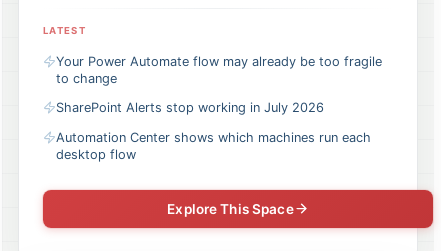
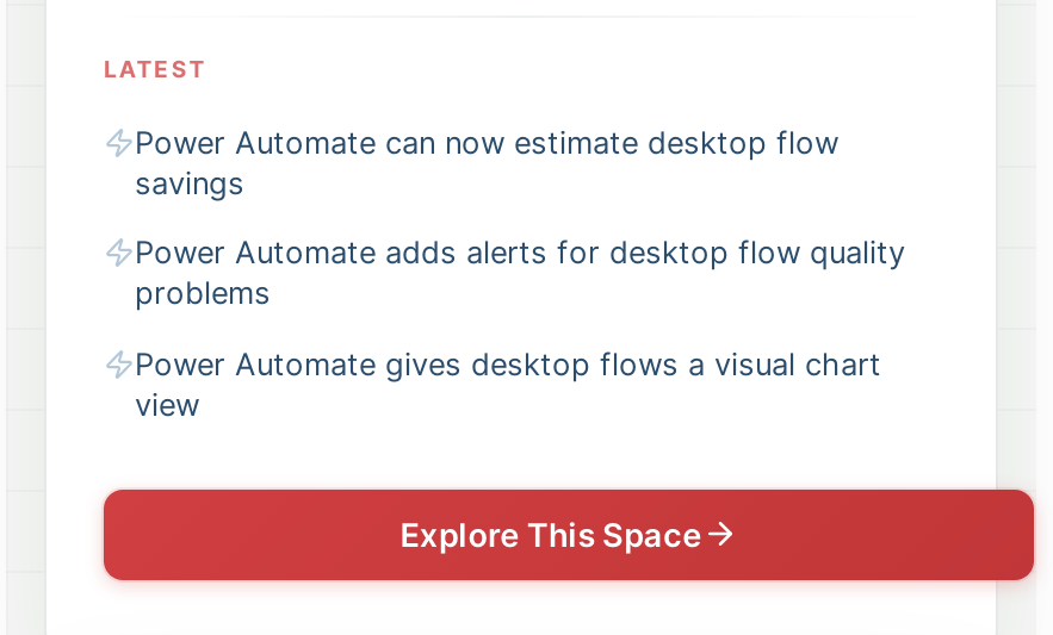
[56,54,382,86] Your Power Automate flow may already be too fragile | to change -> [135,124,838,200] Power Automate can now estimate desktop flow | savings
[56,100,324,115] SharePoint Alerts stop working in July 2026 -> [135,236,905,312] Power Automate adds alerts for desktop flow quality | problems
[56,130,371,162] Automation Center shows which machines run each | desktop flow -> [135,347,881,423] Power Automate gives desktop flows a visual chart | view

